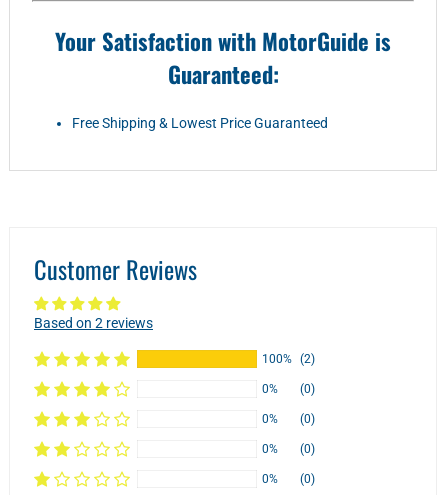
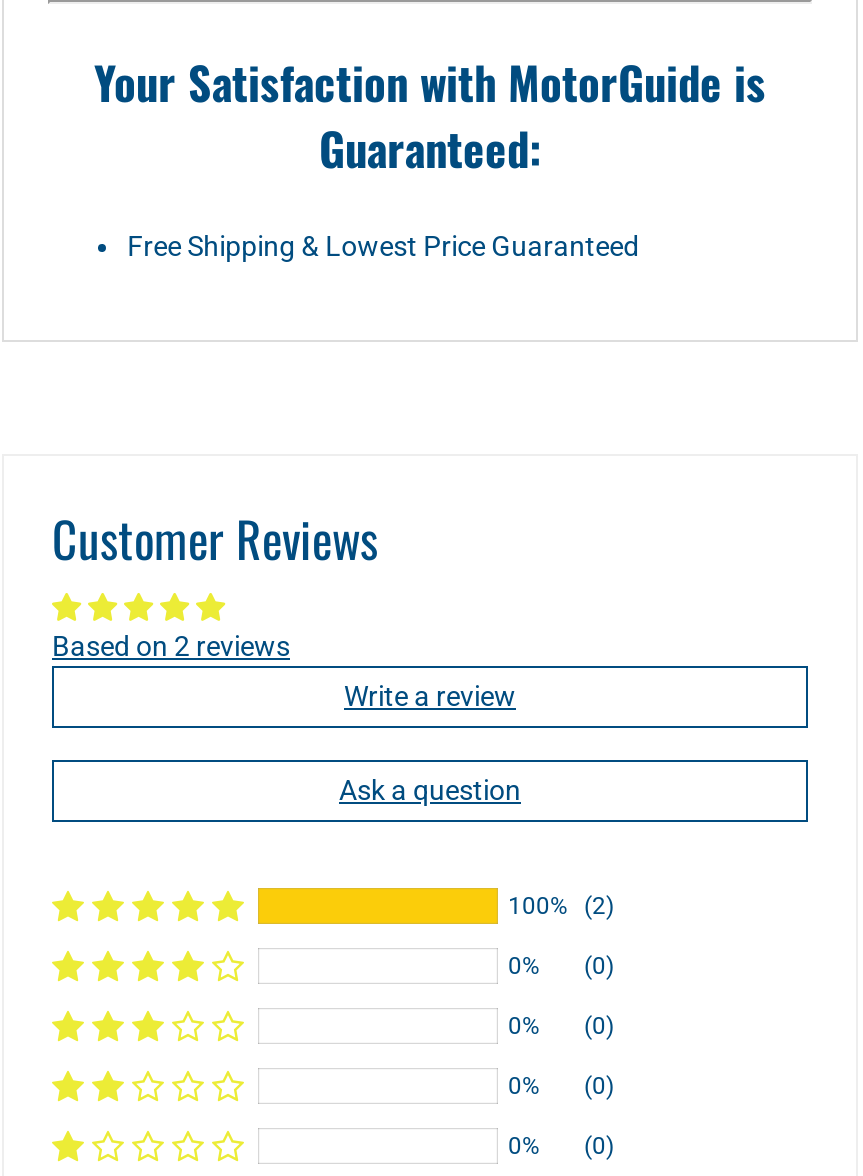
none -> [339,681,521,807] Write a review | Ask a question

